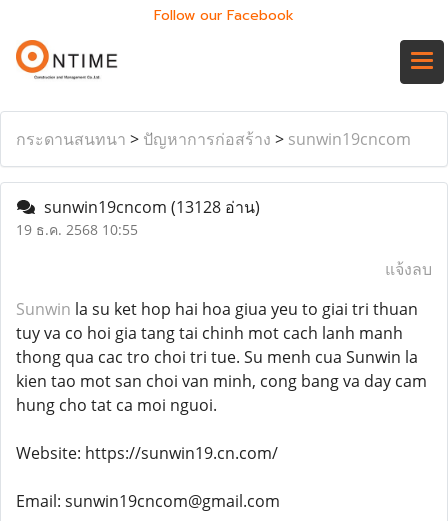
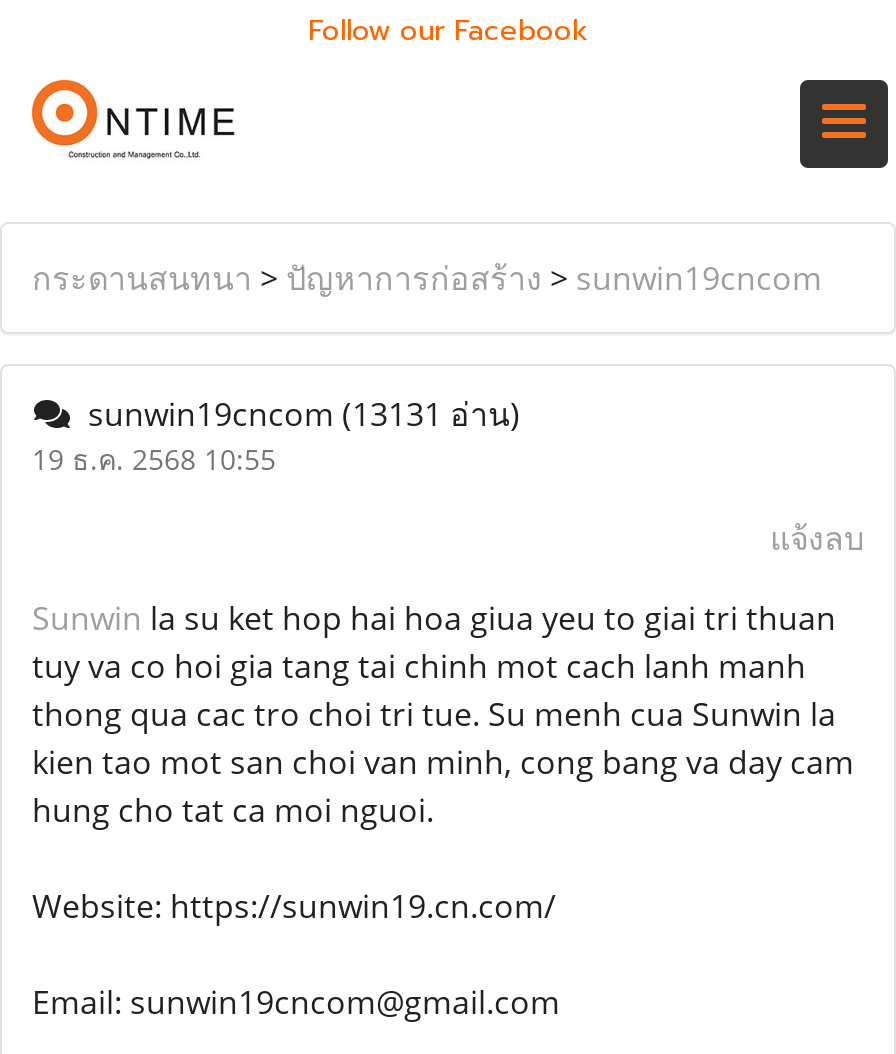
[36,196,260,218] sunwin19cncom (13128 อ่าน) -> [72,392,520,436] sunwin19cncom (13131 อ่าน)

